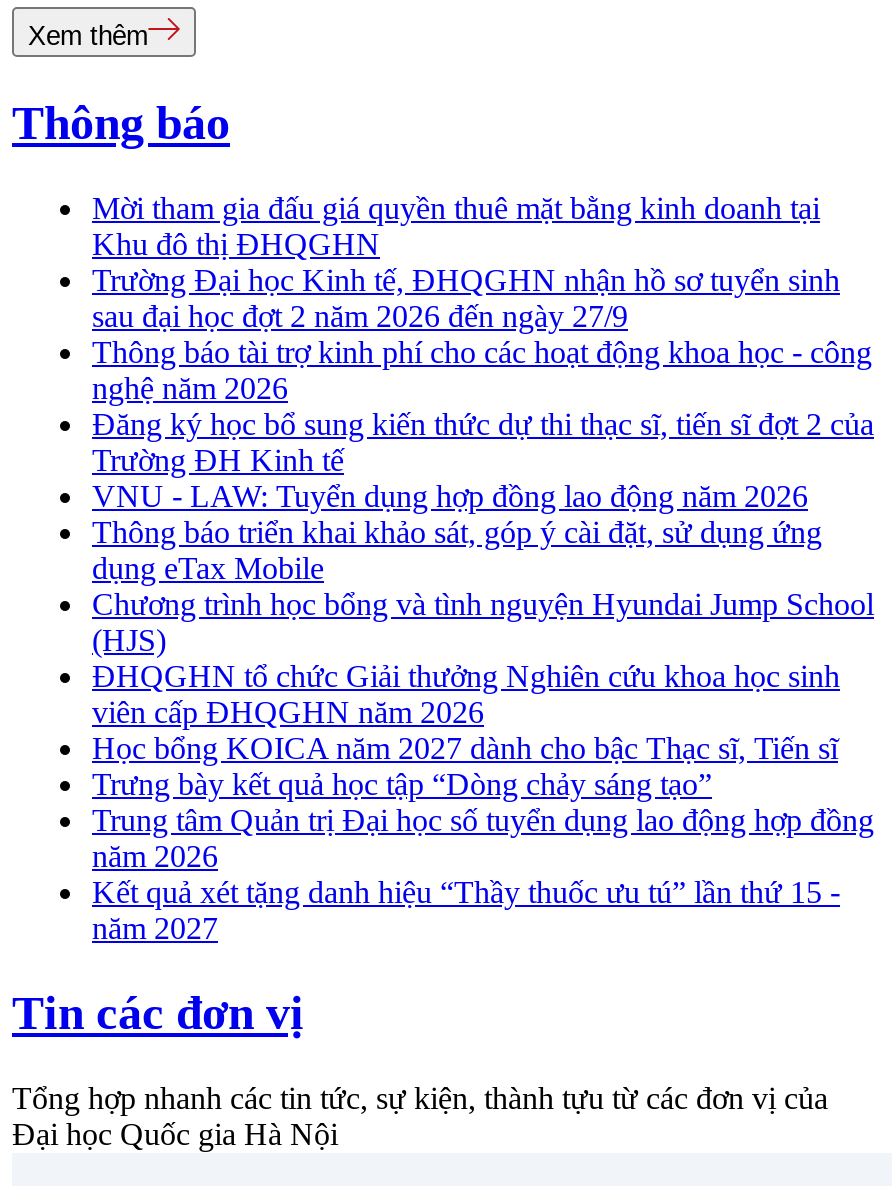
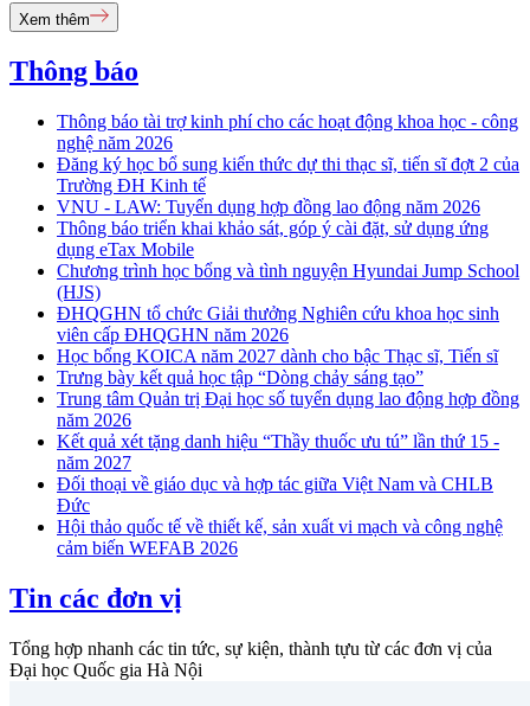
[92,191,840,333] Mời tham gia đấu giá quyền thuê mặt bằng kinh doanh tại | Khu đô thị ĐHQGHN | Trường Đại học Kinh tế, ĐHQGHN nhận hồ sơ tuyển sinh | sau đại học đợt 2 năm 2026 đến ngày 27/9 -> none
moved [92,335,874,945] -> [57,112,519,473]: Thông báo tài trợ kinh phí cho các hoạt động khoa học - công | nghệ năm 2026 | Đăng ký học bổ sung kiến thức dự thi thạc sĩ, tiến sĩ đợt 2 của | ... | Kết quả xét tặng danh hiệu “Thầy thuốc ưu tú” lần thứ 15 - | năm 2027
none -> [57,474,503,558] Đối thoại về giáo dục và hợp tác giữa Việt Nam và CHLB | Đức | Hội thảo quốc tế về thiết kế, sản xuất vi mạch và công nghệ | cảm biến WEFAB 2026

